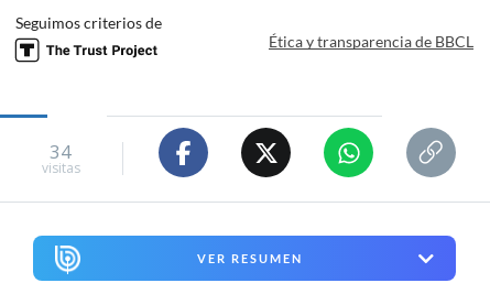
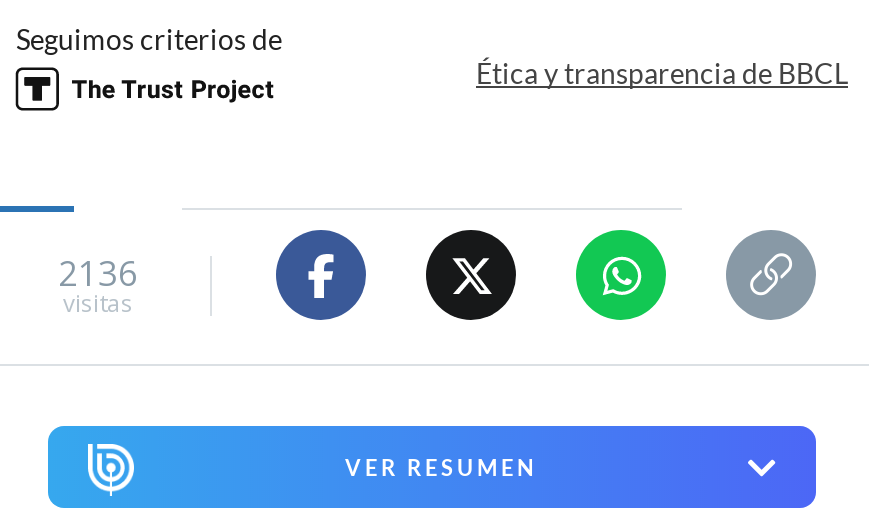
[50,139,72,164] 34 -> [58,250,138,296] 2136

